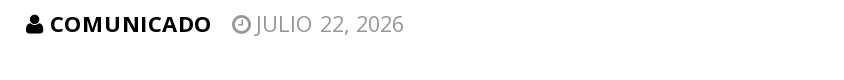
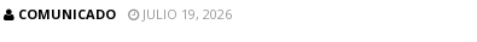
[50,9,404,39] COMUNICADO JULIO 22, 2026 -> [18,5,232,23] COMUNICADO JULIO 19, 2026

